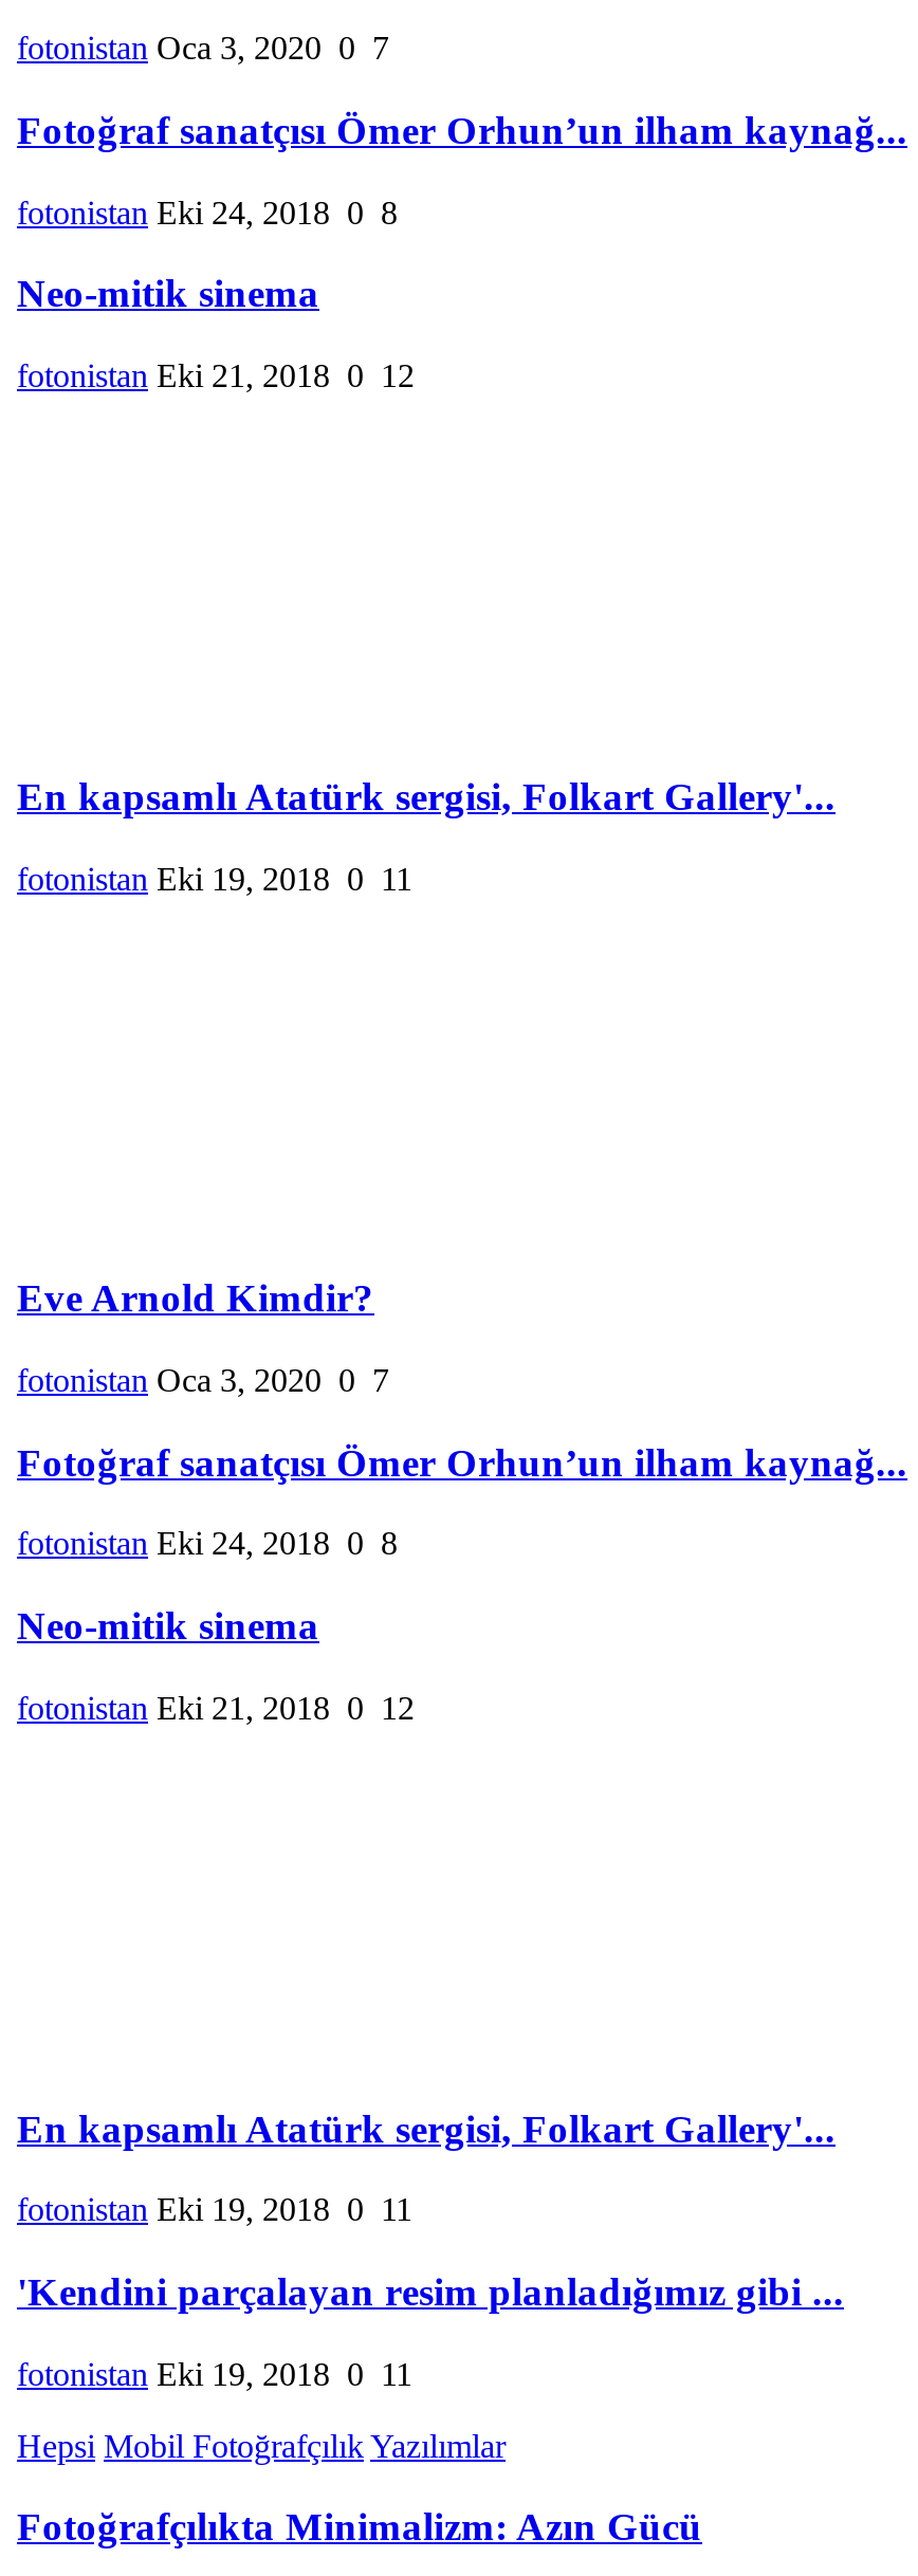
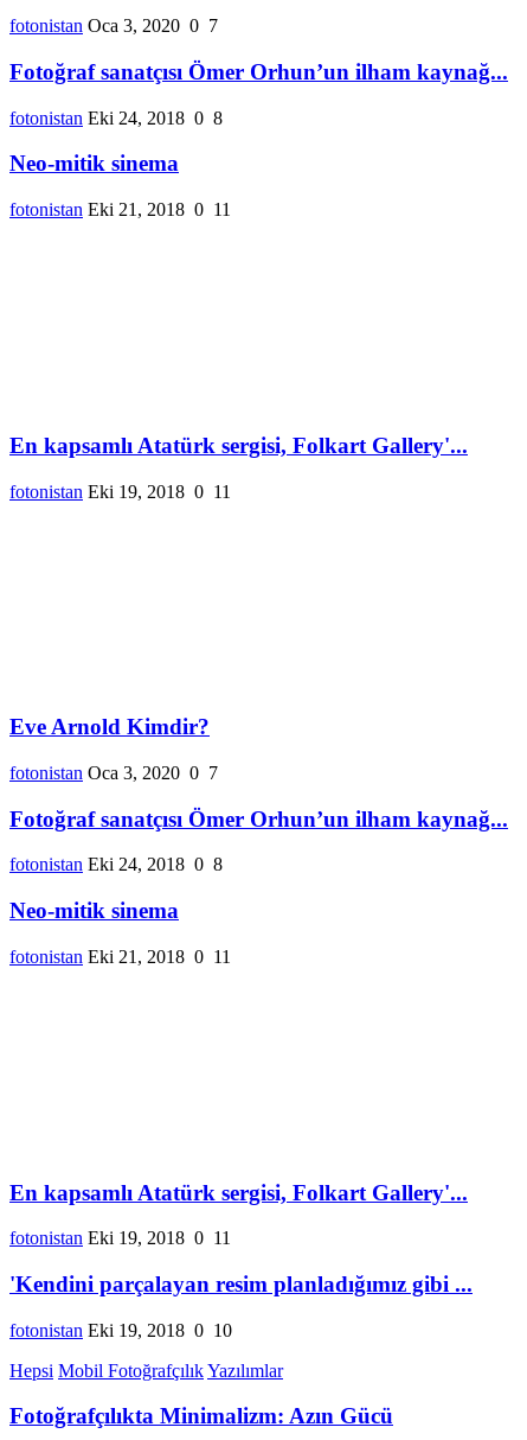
[17,358,415,394] fotonistan Eki 21, 2018 0 12 -> [9,199,231,220] fotonistan Eki 21, 2018 0 11
[17,1689,415,1725] fotonistan Eki 21, 2018 0 12 -> [9,946,231,966] fotonistan Eki 21, 2018 0 11
[17,2355,412,2391] fotonistan Eki 19, 2018 0 11 -> [9,1320,232,1340] fotonistan Eki 19, 2018 0 10

